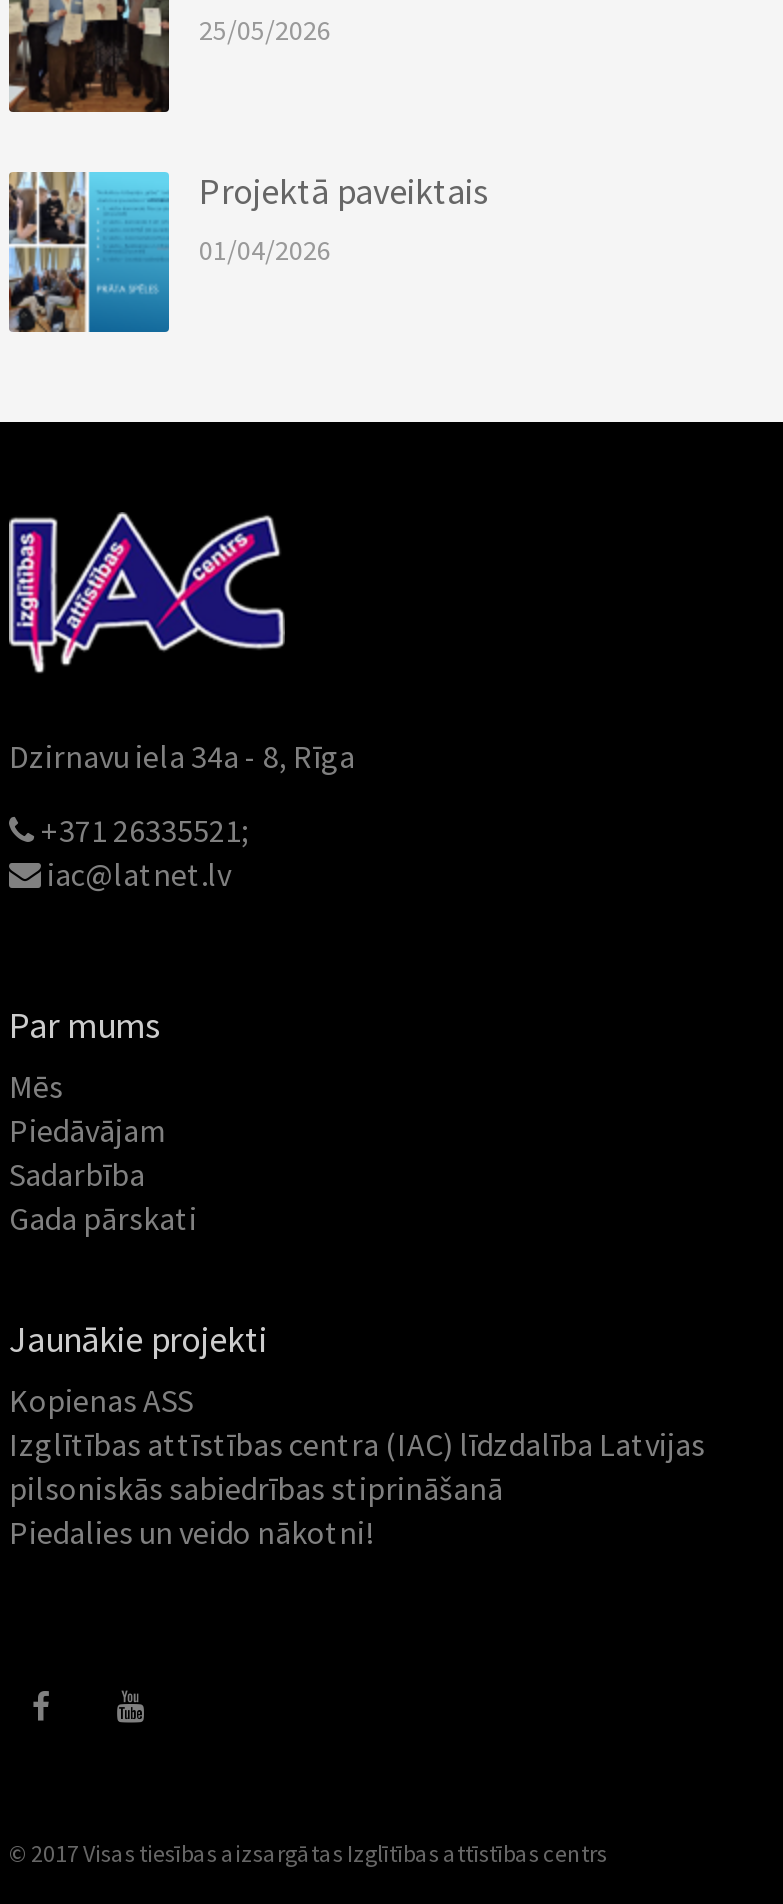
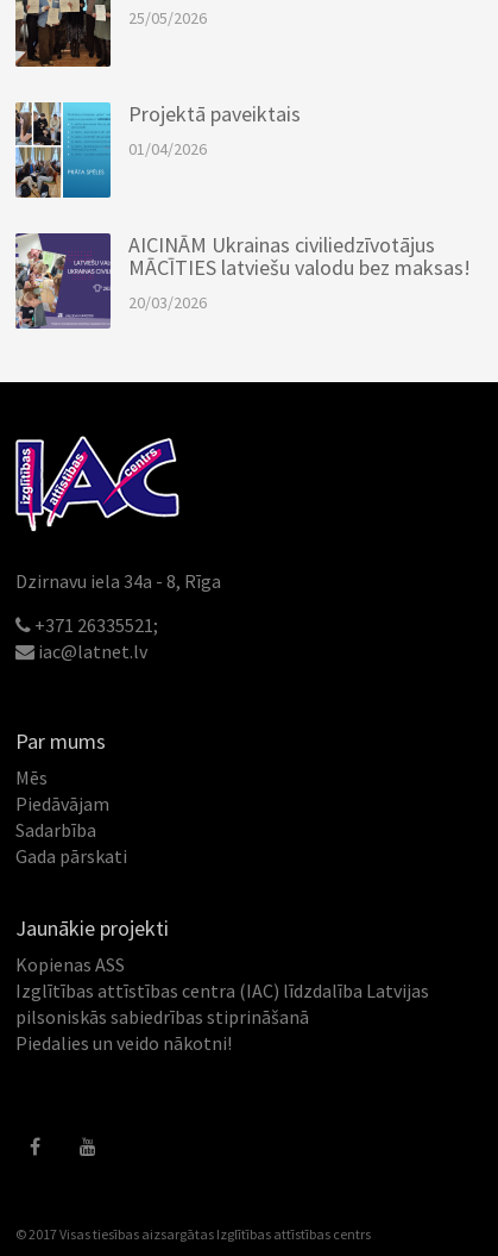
none -> [14,231,471,330] [image] | AICINĀM Ukrainas civiliedzīvotājus | MĀCĪTIES latviešu valodu bez maksas! | 20/03/2026

